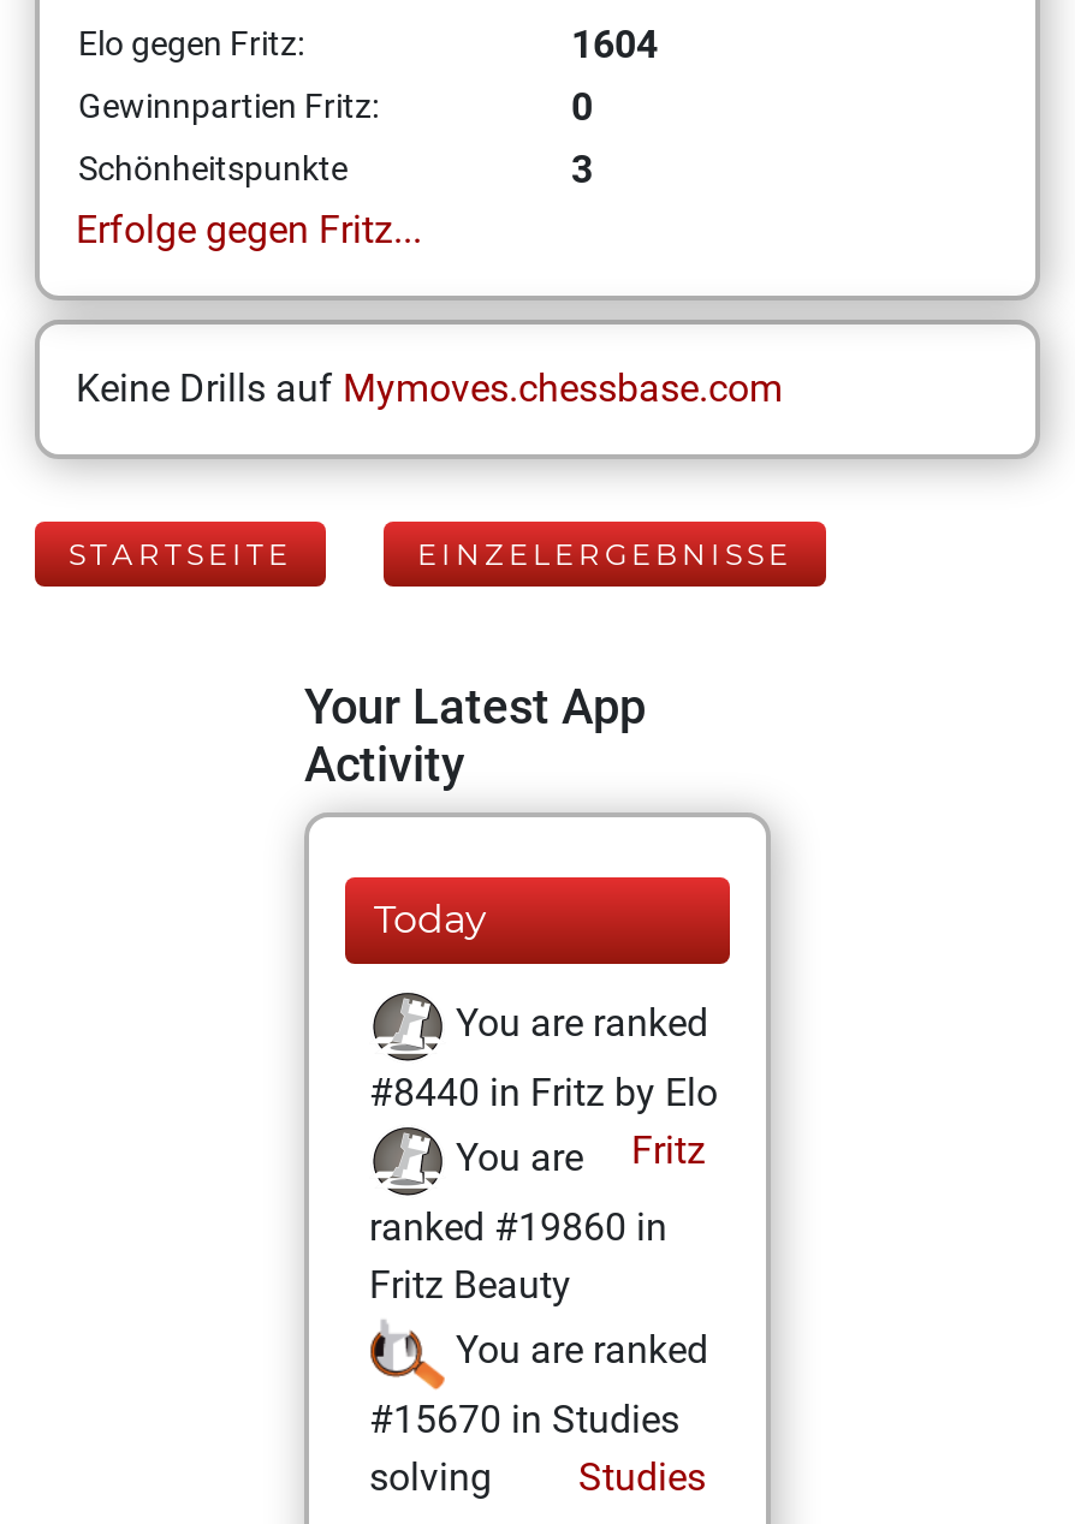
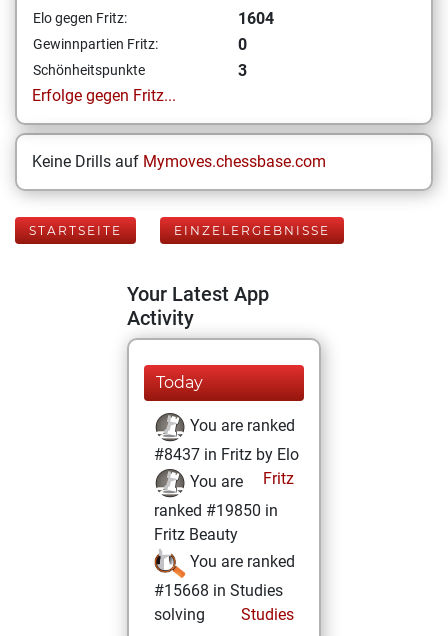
[369,1070,718,1115] #8440 in Fritz by Elo -> [154,445,299,464] #8437 in Fritz by Elo
[369,1204,667,1250] ranked #19860 in -> [154,501,278,520] ranked #19850 in
[369,1397,679,1442] #15670 in Studies -> [154,581,283,600] #15668 in Studies

